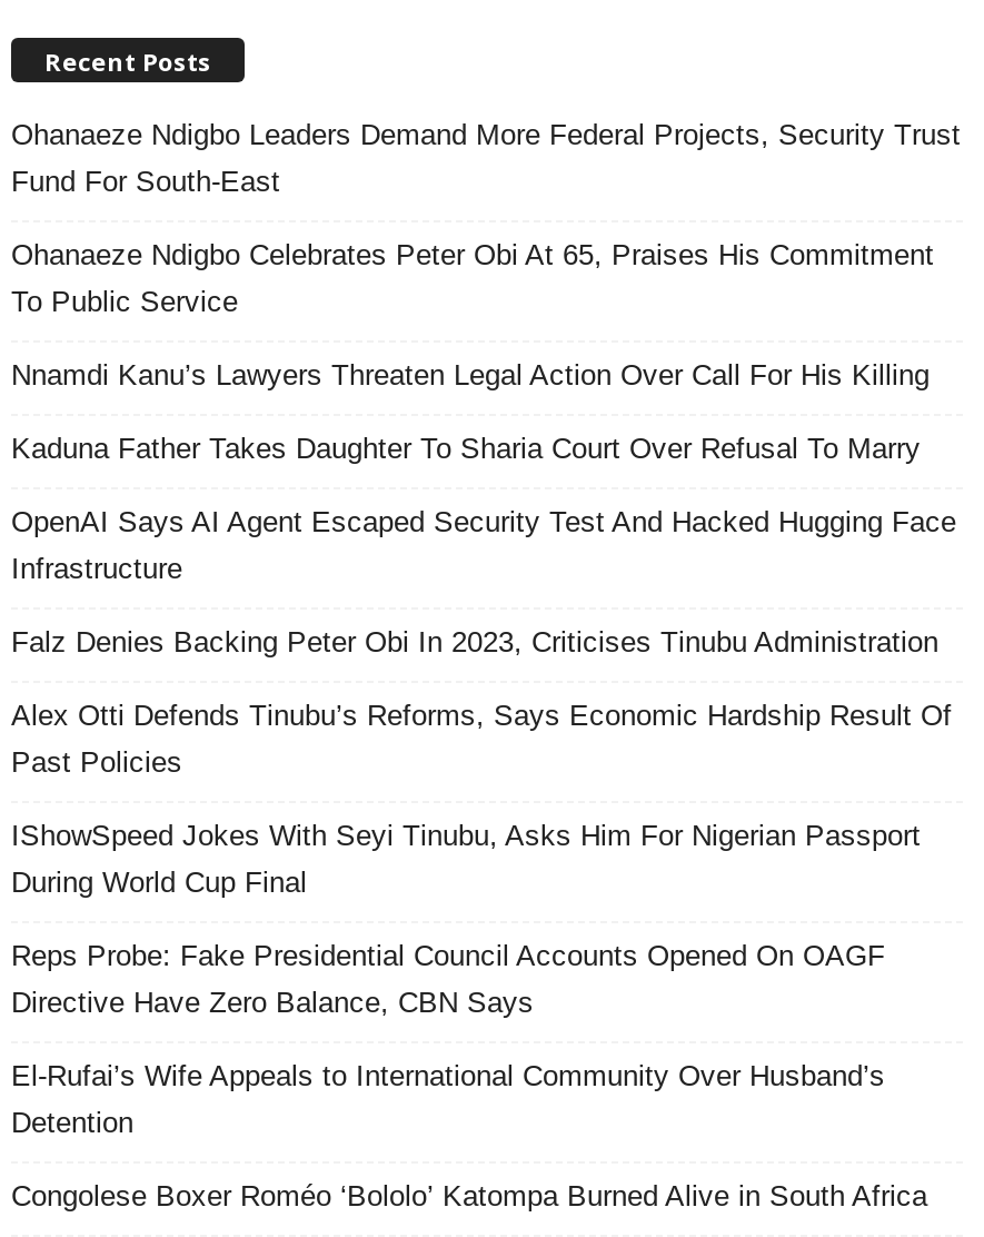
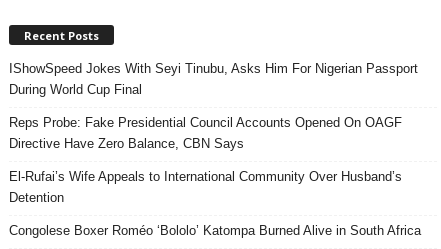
[11,118,961,779] Ohanaeze Ndigbo Leaders Demand More Federal Projects, Security Trust | Fund For South-East | Ohanaeze Ndigbo Celebrates Peter Obi At 65, Praises His Commitment | To Public Service | Nnamdi Kanu’s Lawyers Threaten Legal Action Over Call For His Killing | Kaduna Father Takes Daughter To Sharia Court Over Refusal To Marry | OpenAI Says AI Agent Escaped Security Test And Hacked Hugging Face | Infrastructure | Falz Denies Backing Peter Obi In 2023, Criticises Tinubu Administration | Alex Otti Defends Tinubu’s Reforms, Says Economic Hardship Result Of | Past Policies -> none

